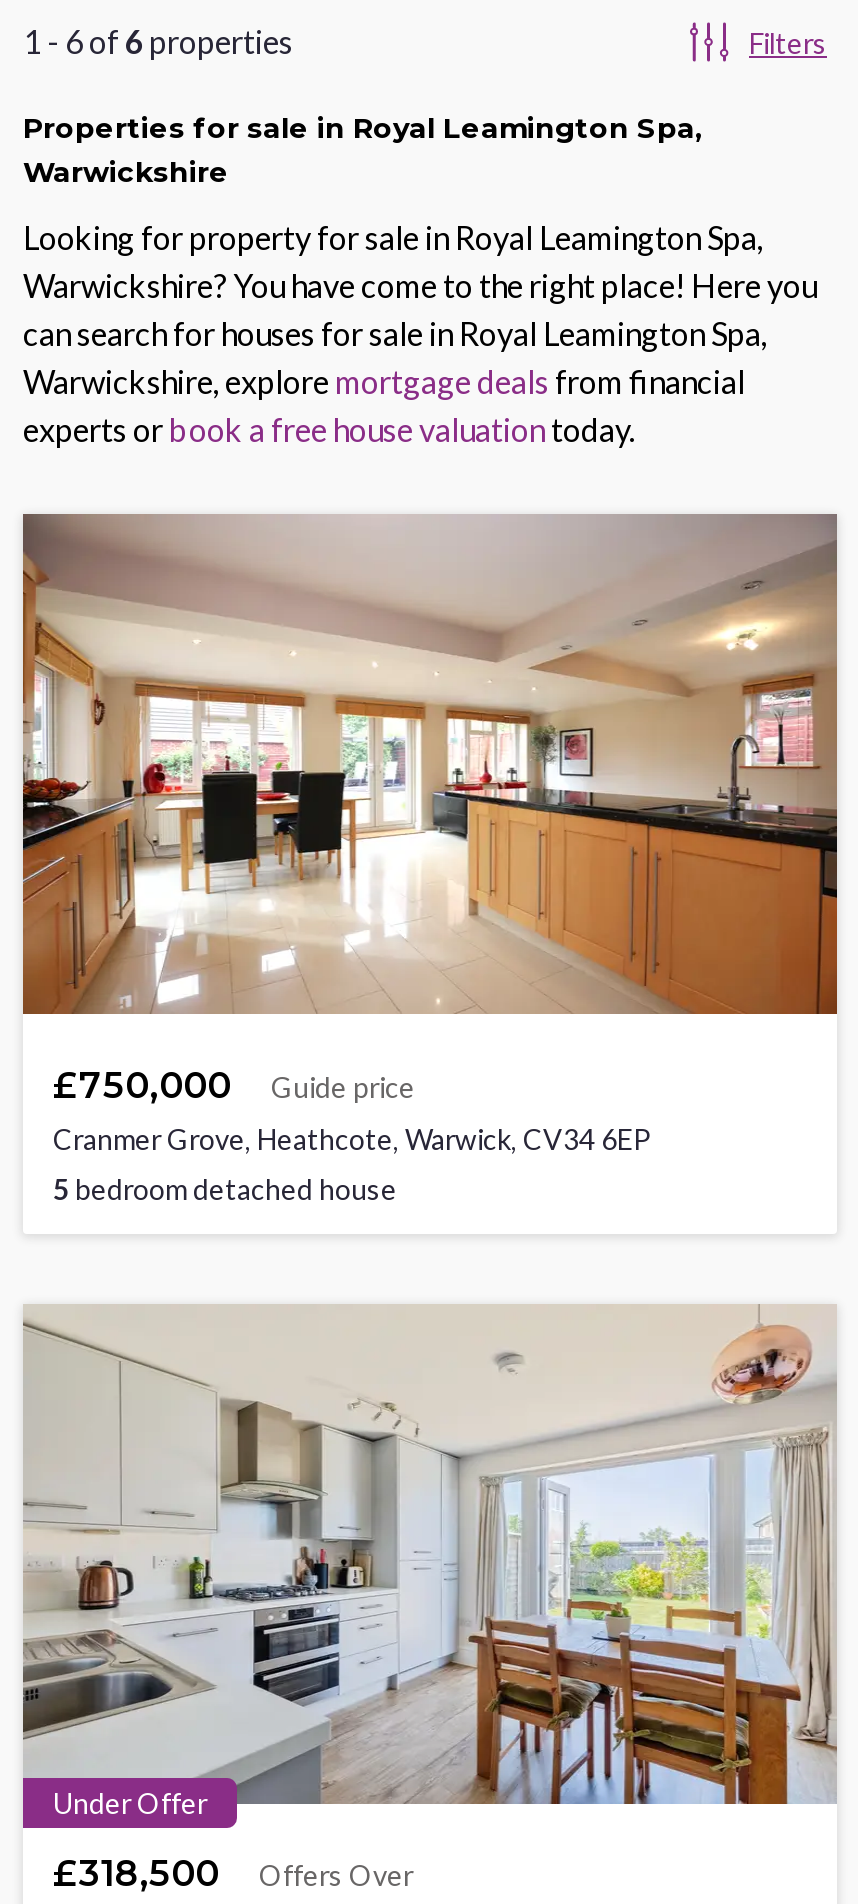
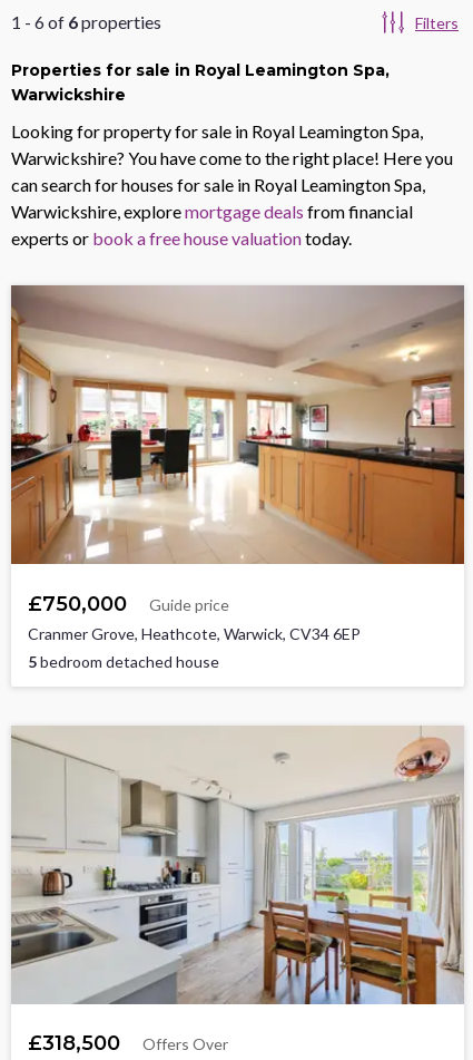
[53,1786,207,1820] Under Offer -> none

